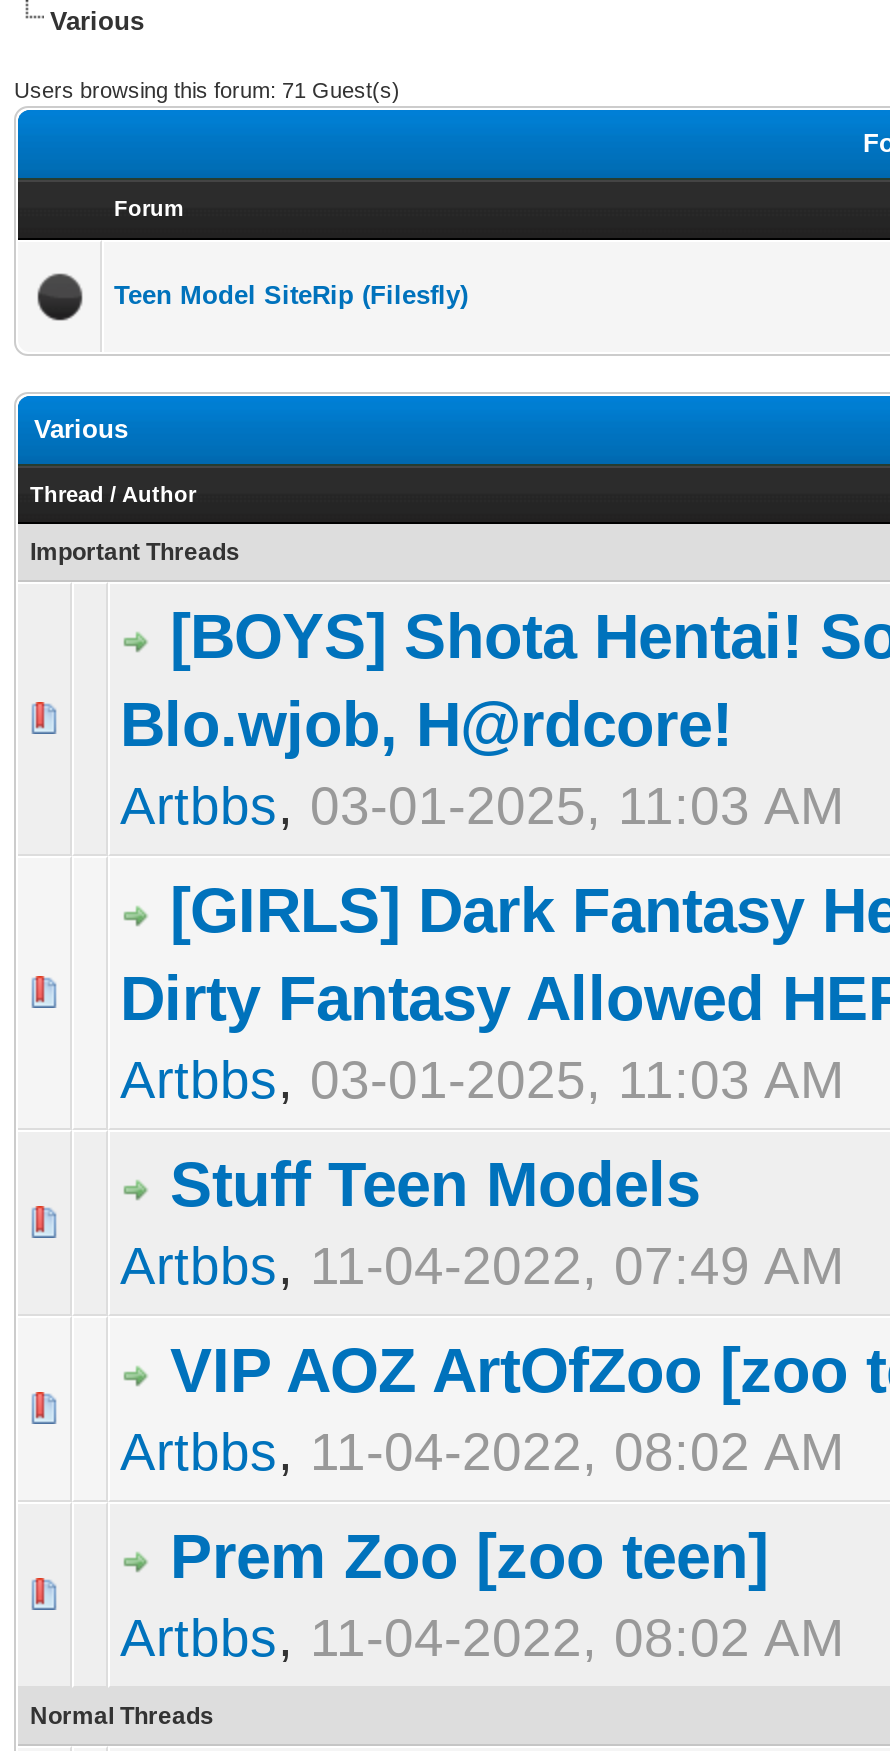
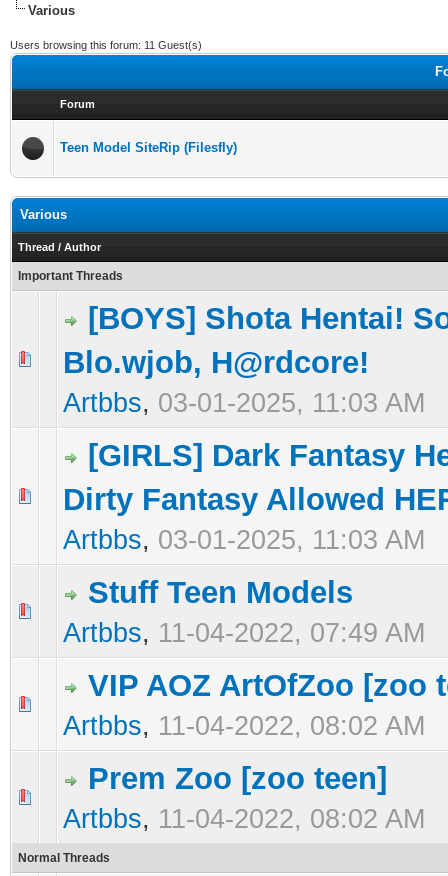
[14,78,400,102] Users browsing this forum: 71 Guest(s) -> [10,39,202,51] Users browsing this forum: 11 Guest(s)

